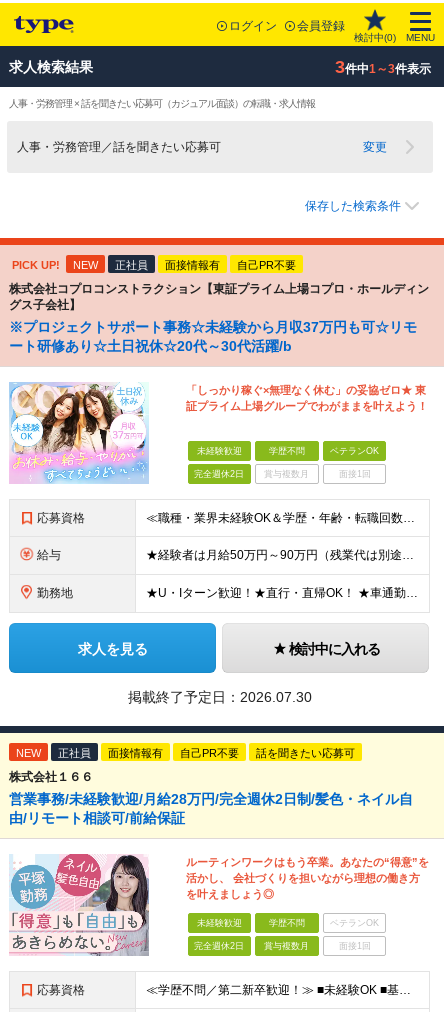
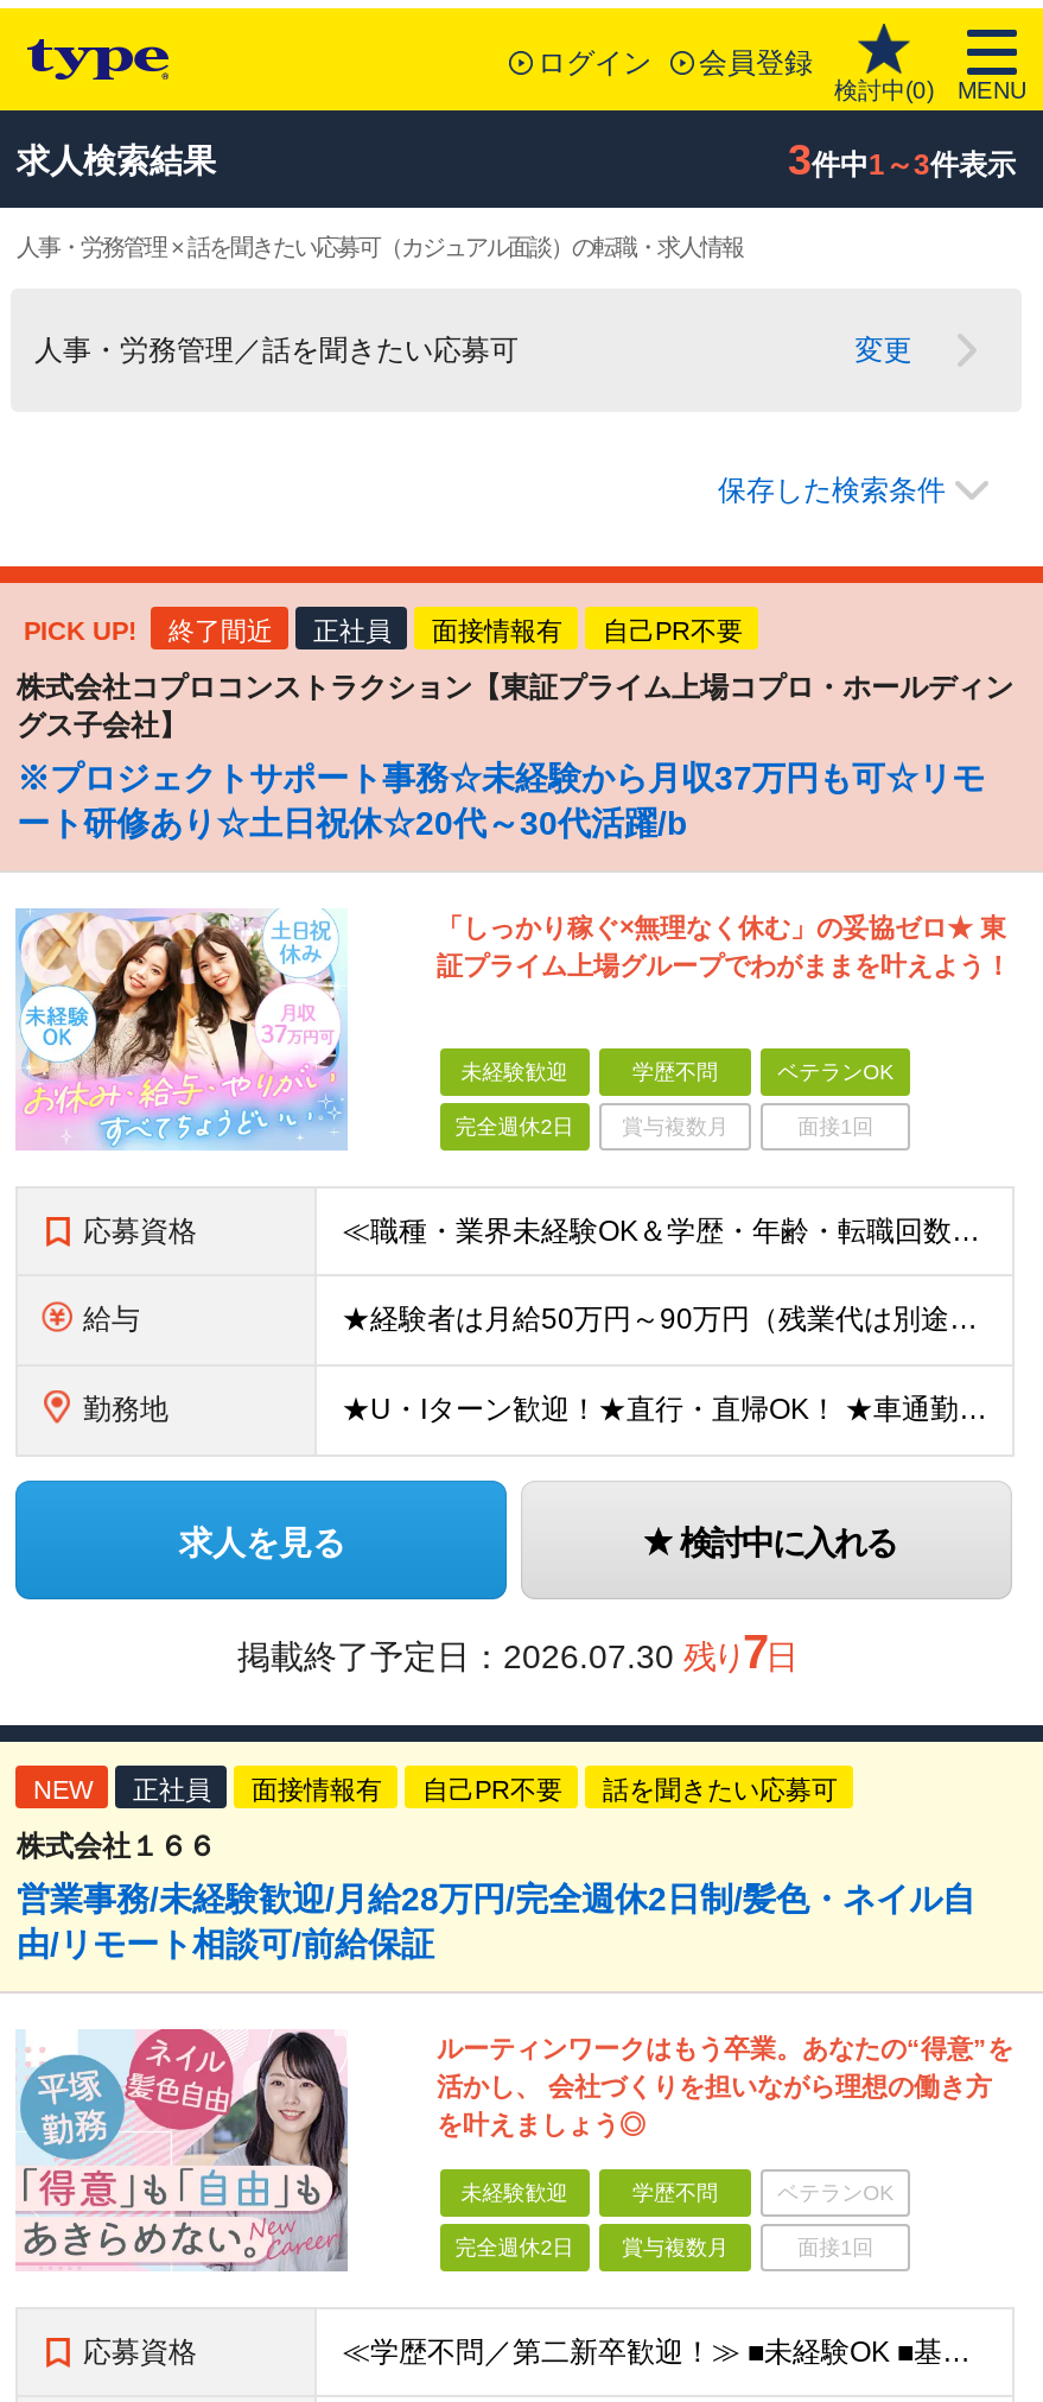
[73,259,98,271] NEW -> [168,616,273,645] 終了間近
[128,689,312,705] 掲載終了予定日：2026.07.30 -> [237,1625,795,1678] 掲載終了予定日：2026.07.30 残り7日

